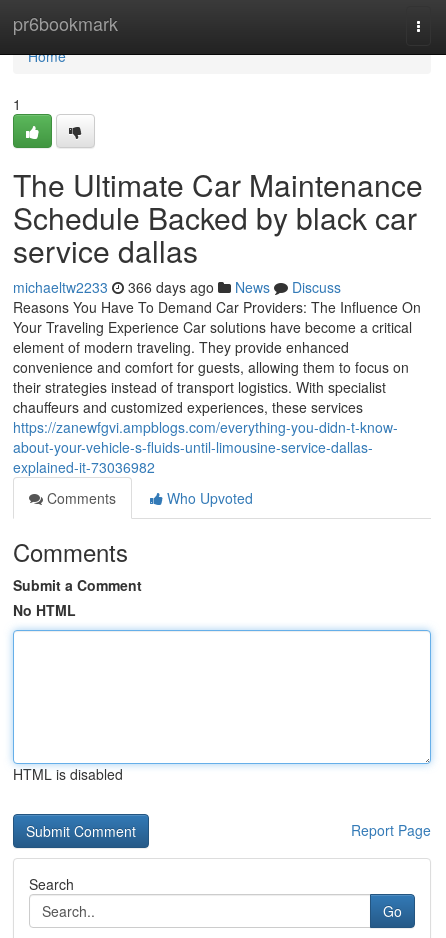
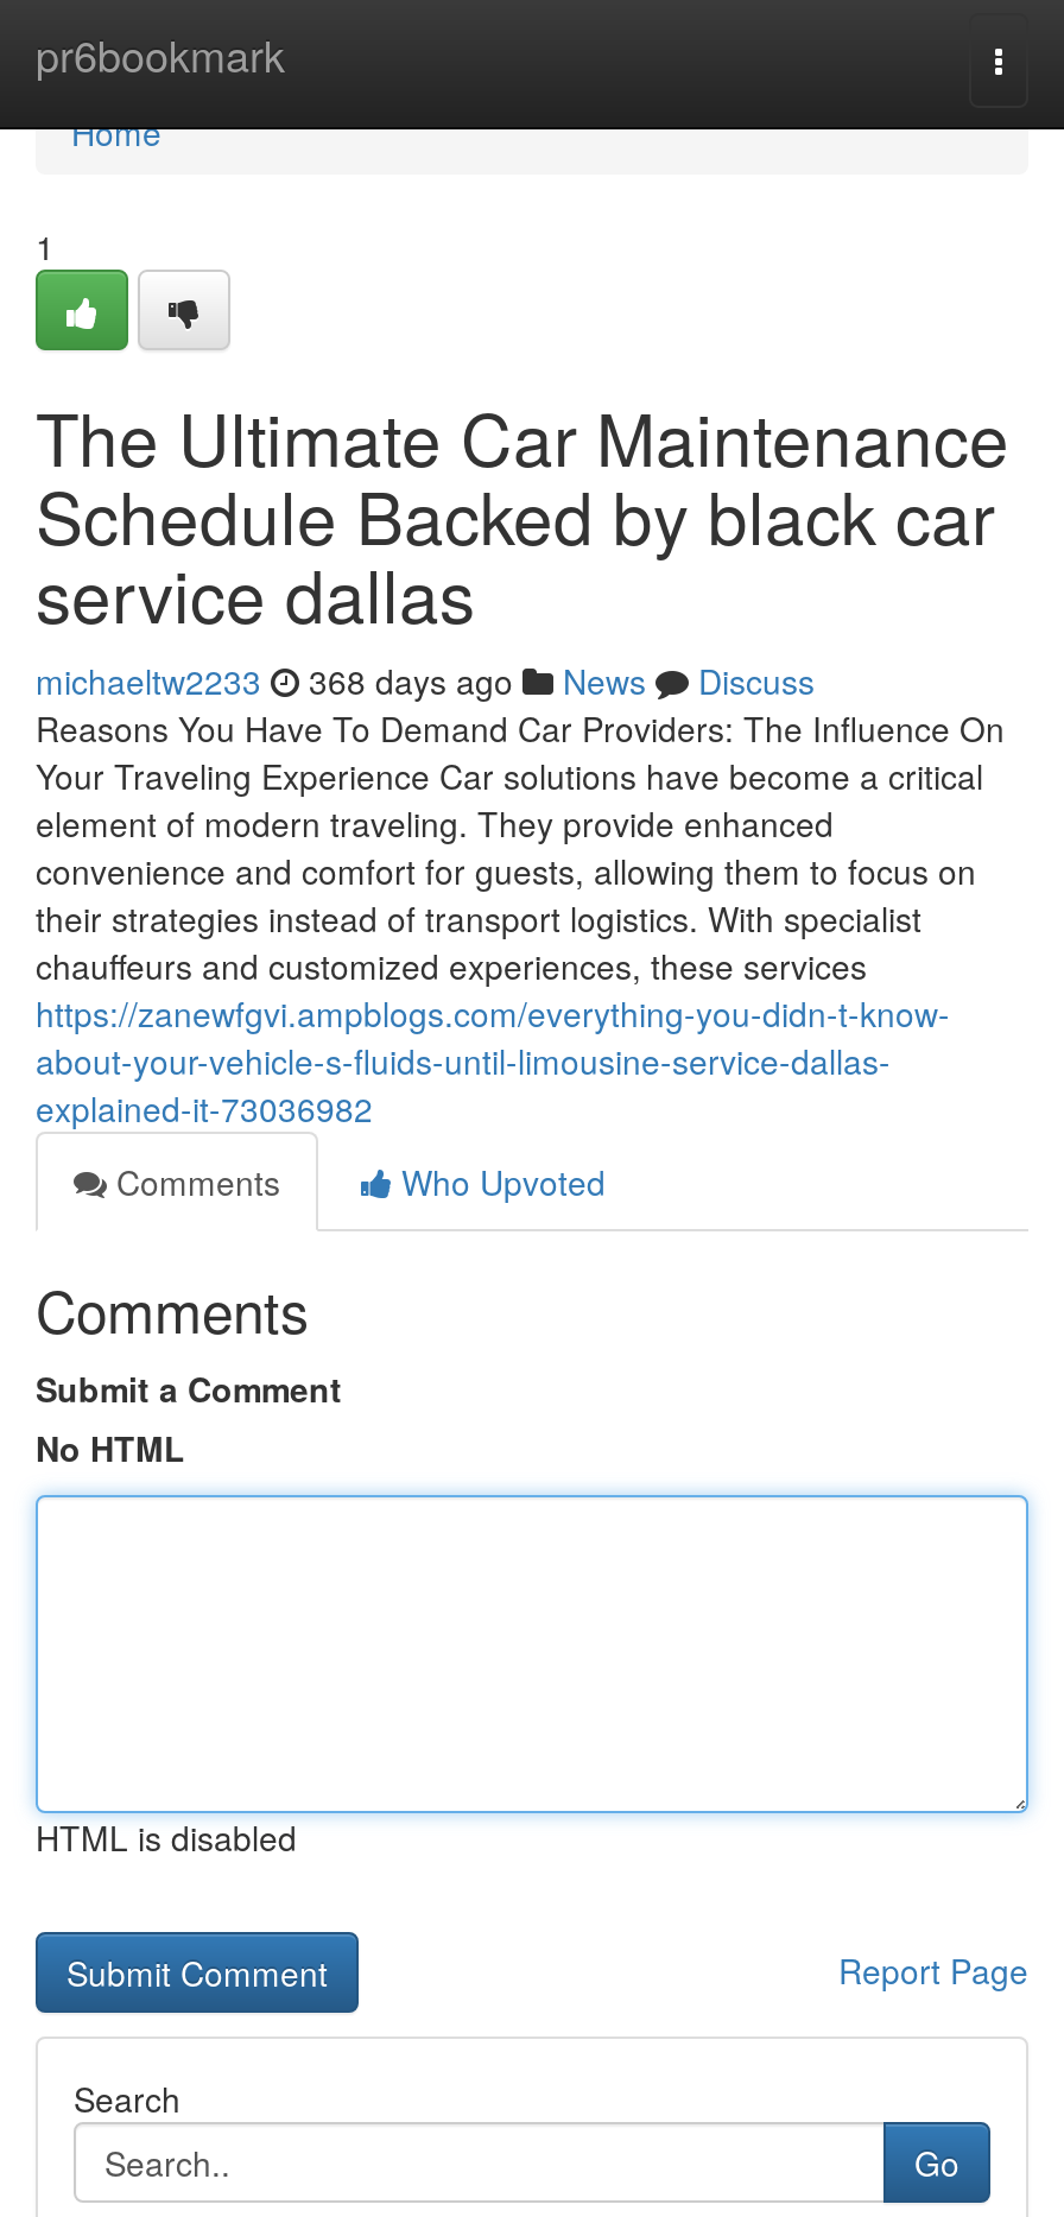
[13,277,341,297] michaeltw2233 366 days ago News Discuss -> [36,657,815,704] michaeltw2233 368 days ago News Discuss

